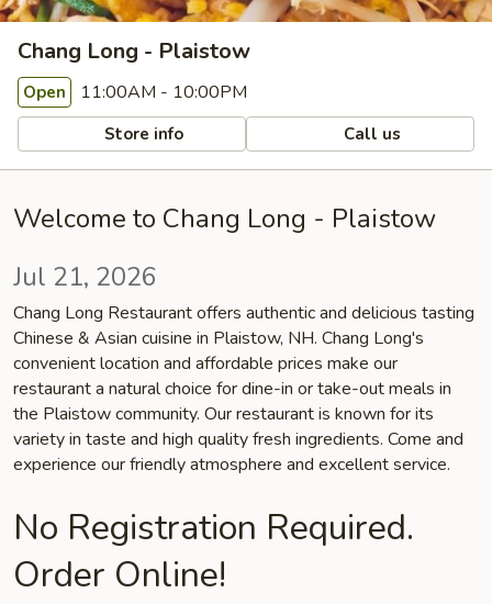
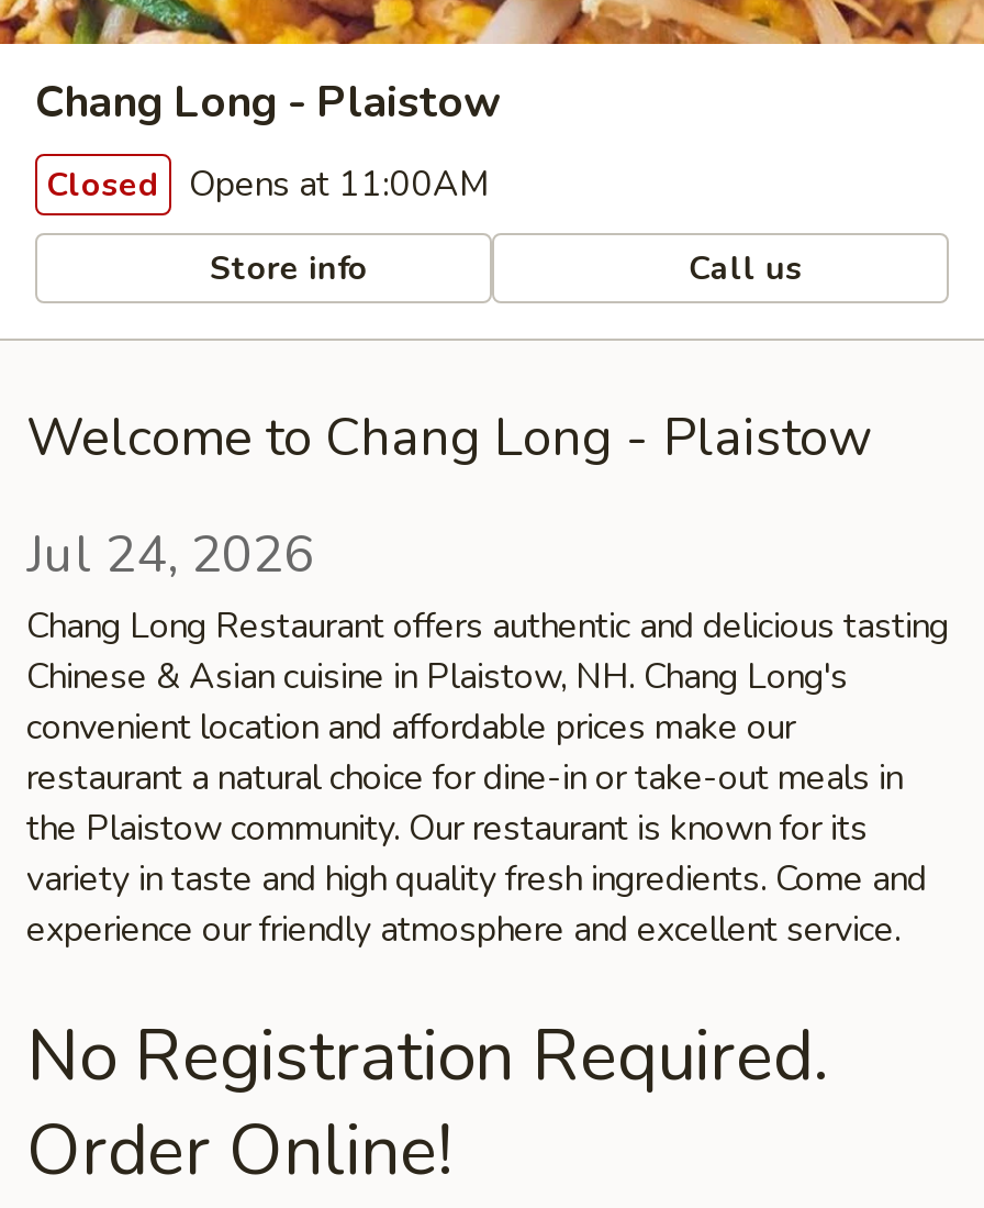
[23,80,247,104] Open 11:00AM - 10:00PM -> [46,160,490,209] Closed Opens at 11:00AM
[13,259,157,294] Jul 21, 2026 -> [26,519,314,589] Jul 24, 2026

